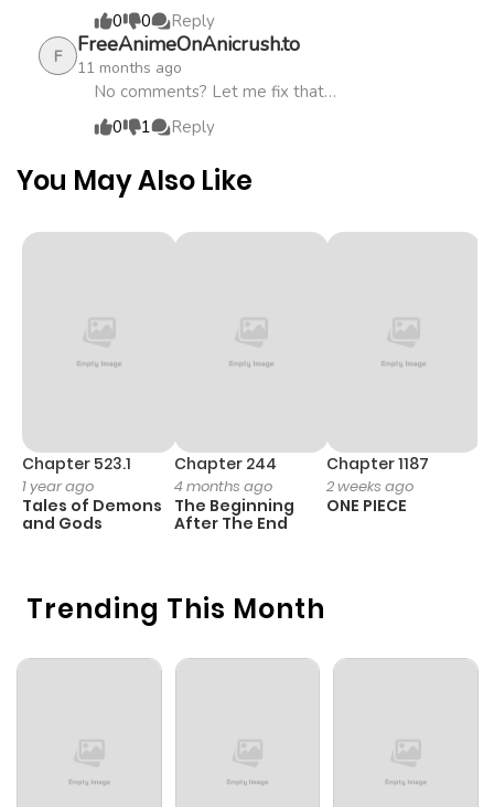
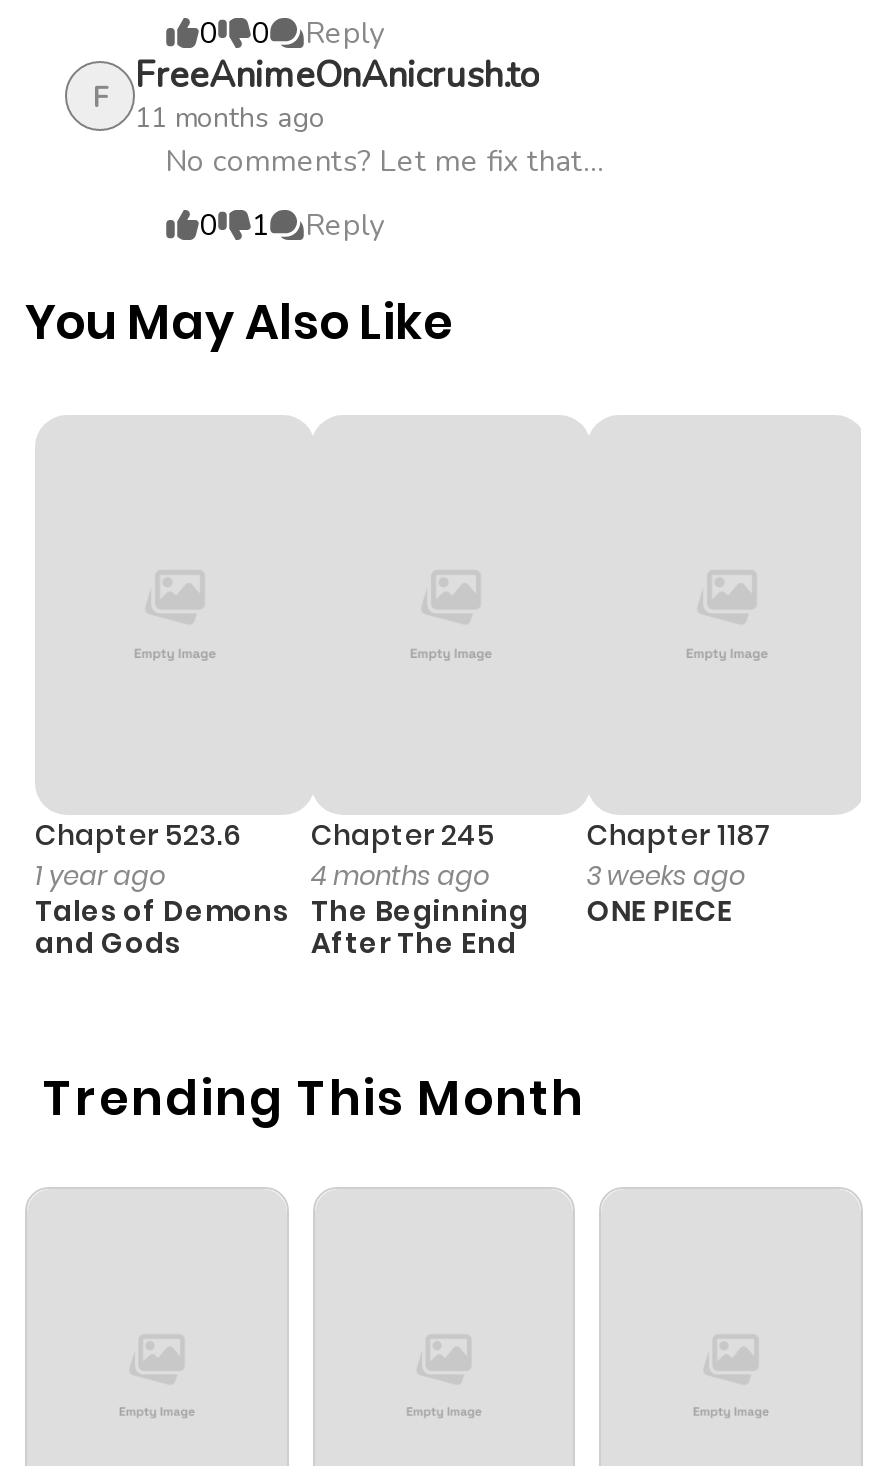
[22,452,131,474] Chapter 523.1 -> [35,814,241,854] Chapter 523.6
[174,452,277,474] Chapter 244 -> [311,814,495,854] Chapter 245
[326,475,413,496] 2 weeks ago -> [587,856,745,894] 3 weeks ago

